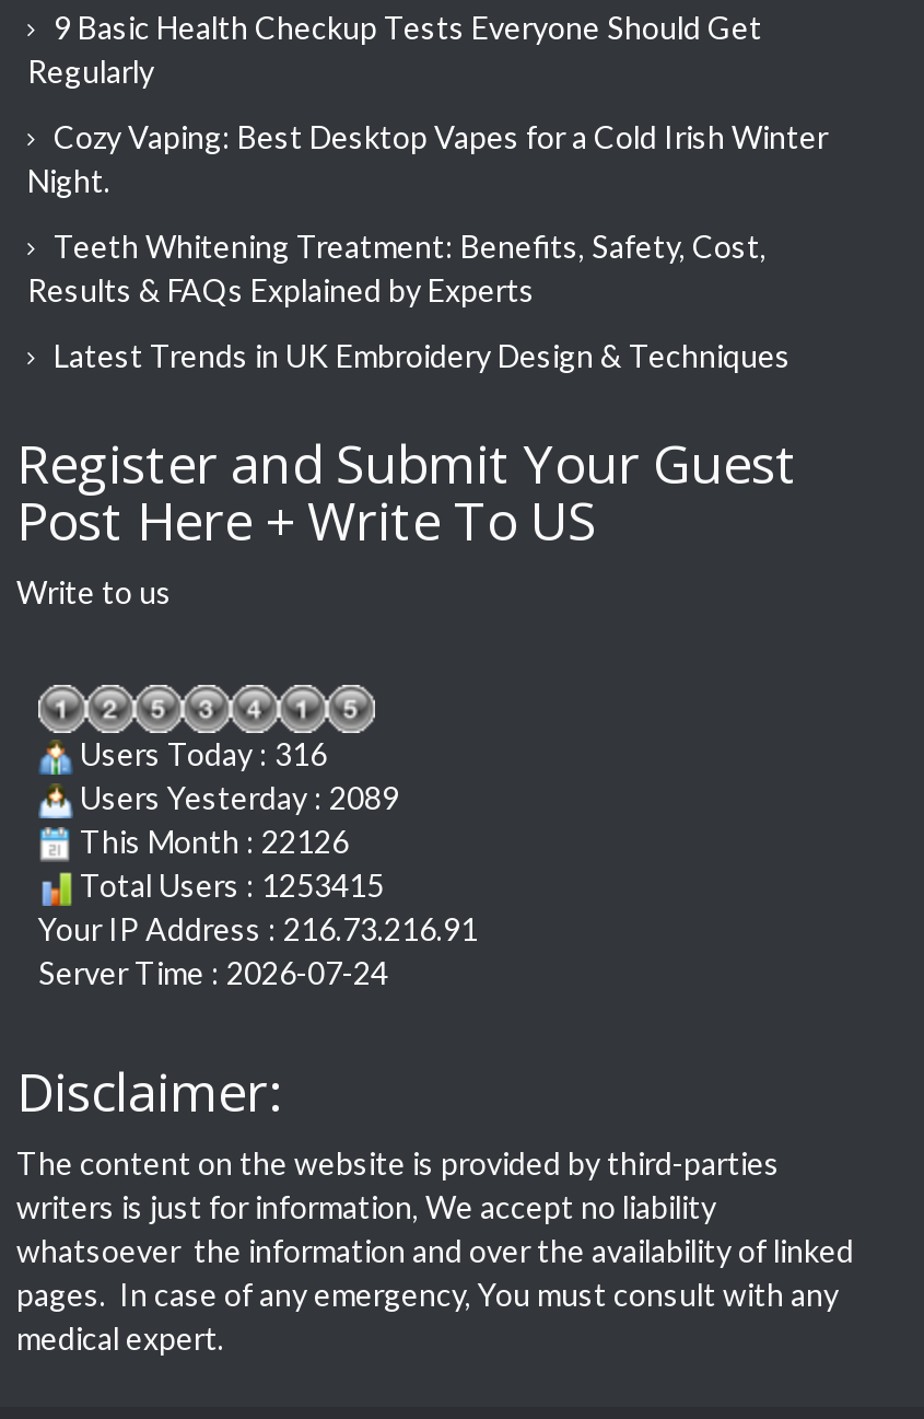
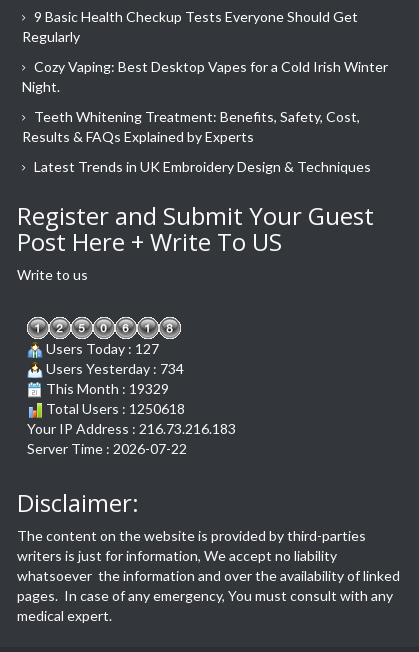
[73,735,327,772] Users Today : 316 -> [43,340,159,357] Users Today : 127
[73,779,399,816] Users Yesterday : 2089 -> [43,360,184,377] Users Yesterday : 734
[73,823,349,860] This Month : 22126 -> [43,380,169,397] This Month : 19329
[73,866,384,903] Total Users : 1253415 -> [43,400,185,417] Total Users : 1250618
[38,910,478,947] Your IP Address : 216.73.216.91 -> [27,420,236,437] Your IP Address : 216.73.216.183
[38,954,388,991] Server Time : 2026-07-24 -> [27,440,187,457] Server Time : 2026-07-22

